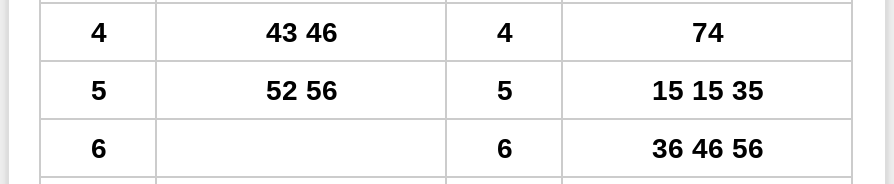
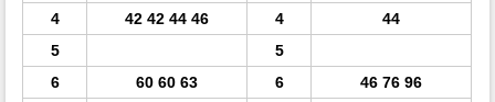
[266,17,338,49] 43 46 -> [125,10,209,28] 42 42 44 46
[692,17,724,49] 74 -> [383,10,401,28] 44
[266,75,338,107] 52 56 -> none
[652,75,764,107] 15 15 35 -> none
[652,133,764,165] 36 46 56 -> [361,74,423,91] 46 76 96
none -> [136,74,198,91] 60 60 63

